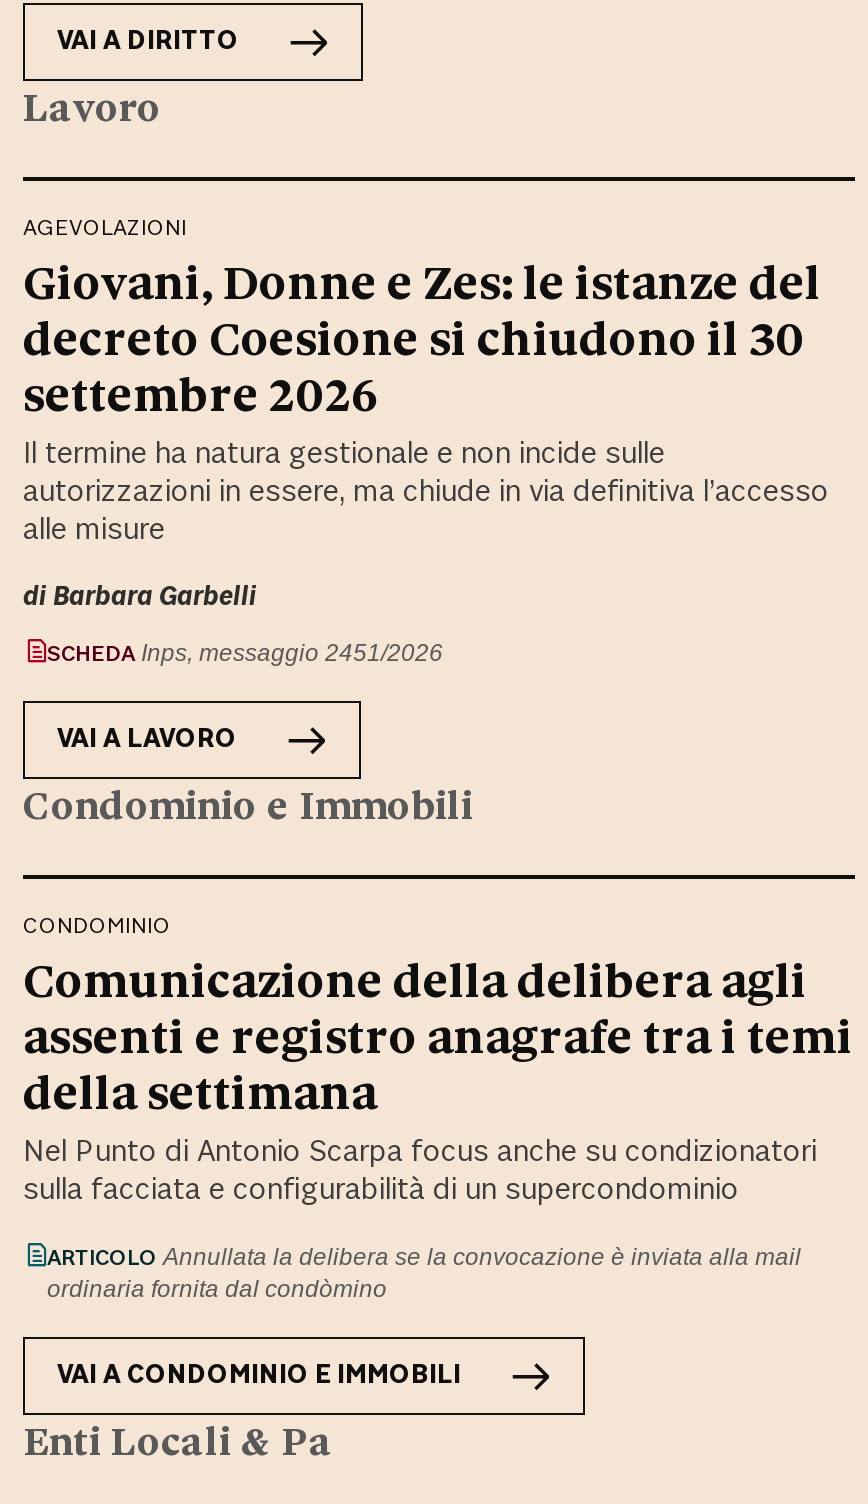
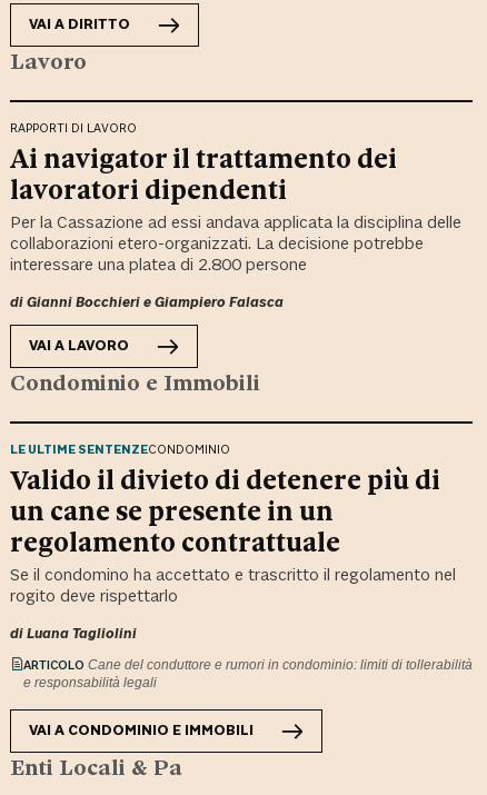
[23,212,829,669] AGEVOLAZIONI | Giovani, Donne e Zes: le istanze del | decreto Coesione si chiudono il 30 | settembre 2026 | Il termine ha natura gestionale e non incide sulle | autorizzazioni in essere, ma chiude in via definitiva l’accesso | alle misure | di Barbara Garbelli | SCHEDA Inps, messaggio 2451/2026 -> [10,120,461,312] RAPPORTI DI LAVORO | Ai navigator il trattamento dei | lavoratori dipendenti | Per la Cassazione ad essi andava applicata la disciplina delle | collaborazioni etero-organizzati. La decisione potrebbe | interessare una platea di 2.800 persone | di Gianni Bocchieri e Giampiero Falasca
moved [23,723,473,831] -> [10,337,260,397]: VAI A LAVORO | Condominio e Immobili
[23,910,853,1303] CONDOMINIO | Comunicazione della delibera agli | assenti e registro anagrafe tra i temi | della settimana | Nel Punto di Antonio Scarpa focus anche su condizionatori | sulla facciata e configurabilità di un supercondominio | ARTICOLO Annullata la delibera se la convocazione è inviata alla mail | ordinaria fornita dal condòmino -> [10,441,473,691] LE ULTIME SENTENZECONDOMINIO | Valido il divieto di detenere più di | un cane se presente in un | regolamento contrattuale | Se il condomino ha accettato e trascritto il regolamento nel | rogito deve rispettarlo | di Luana Tagliolini | ARTICOLO Cane del conduttore e rumori in condominio: limiti di tollerabilità | e responsabilità legali

